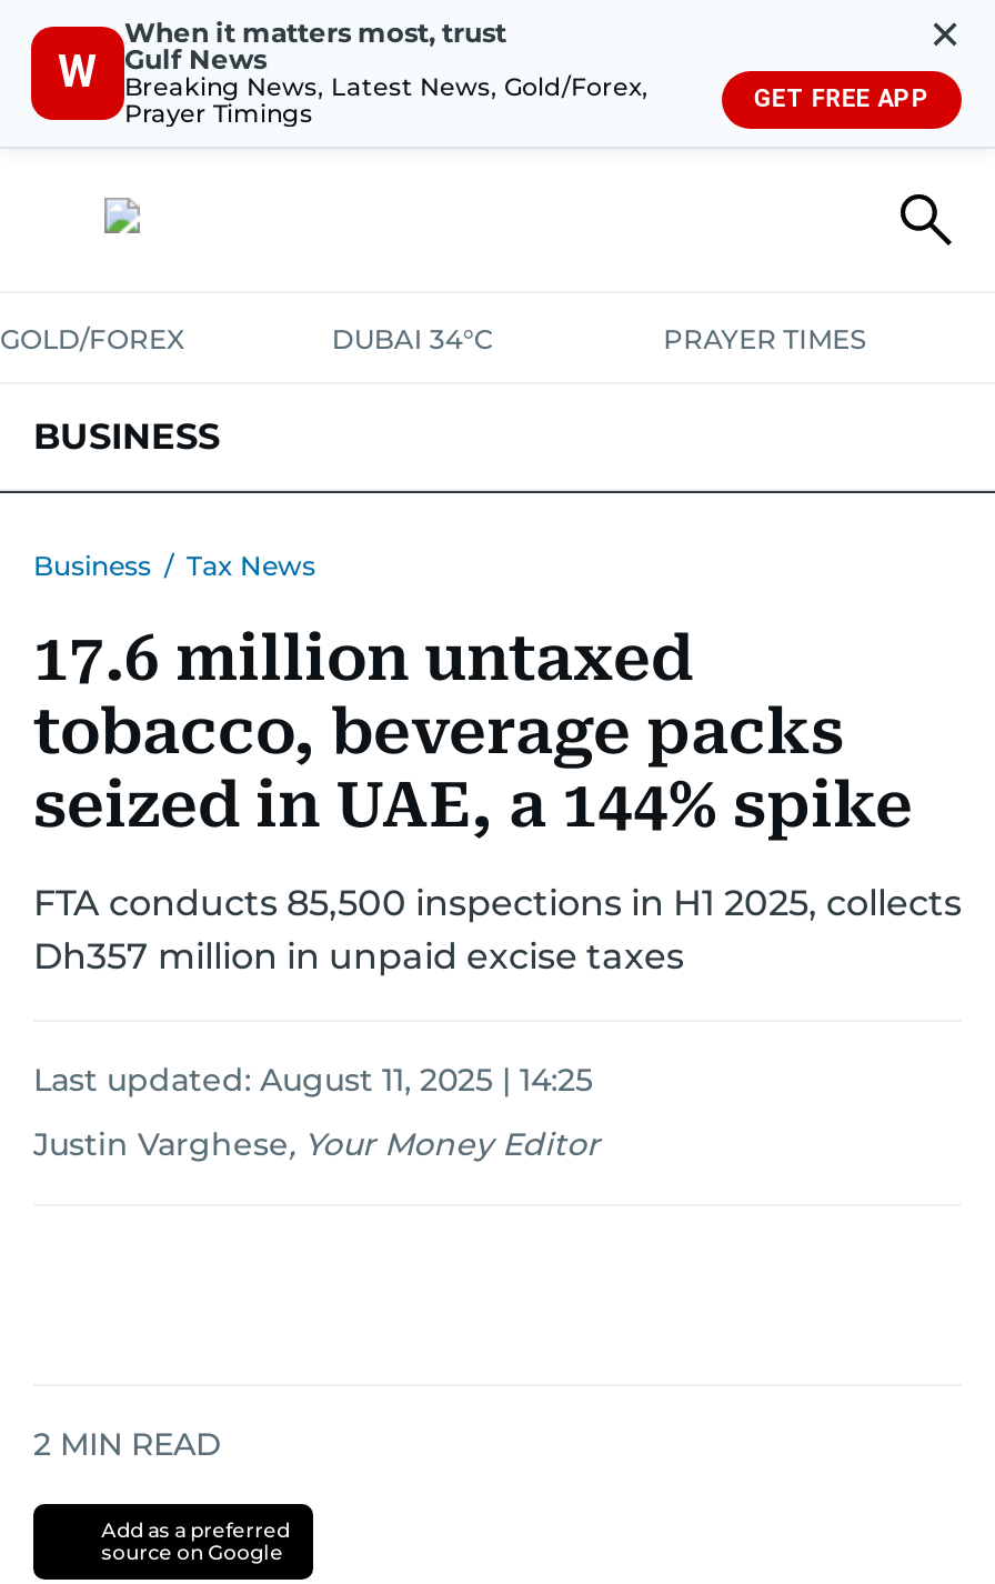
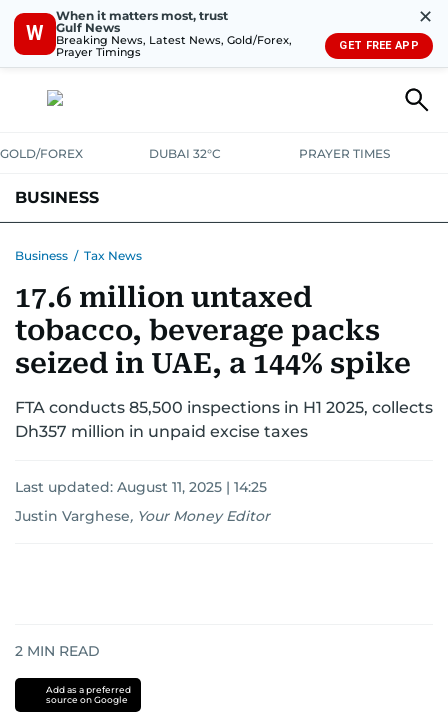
[332,322,494,355] DUBAI 34°C -> [149,146,221,161] DUBAI 32°C

